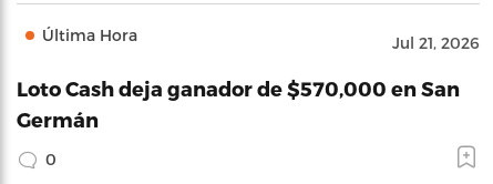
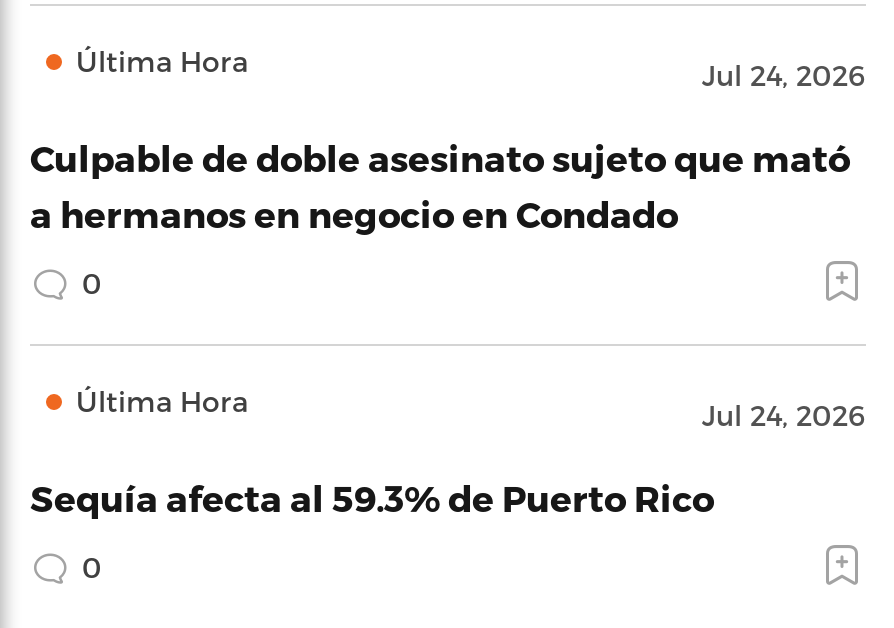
[17,33,480,131] Jul 21, 2026 | Loto Cash deja ganador de $570,000 en San | Germán -> [30,57,866,517] Jul 24, 2026 | Culpable de doble asesinato sujeto que mató | a hermanos en negocio en Condado | 0 | Última Hora | Jul 24, 2026 | Sequía afecta al 59.3% de Puerto Rico

